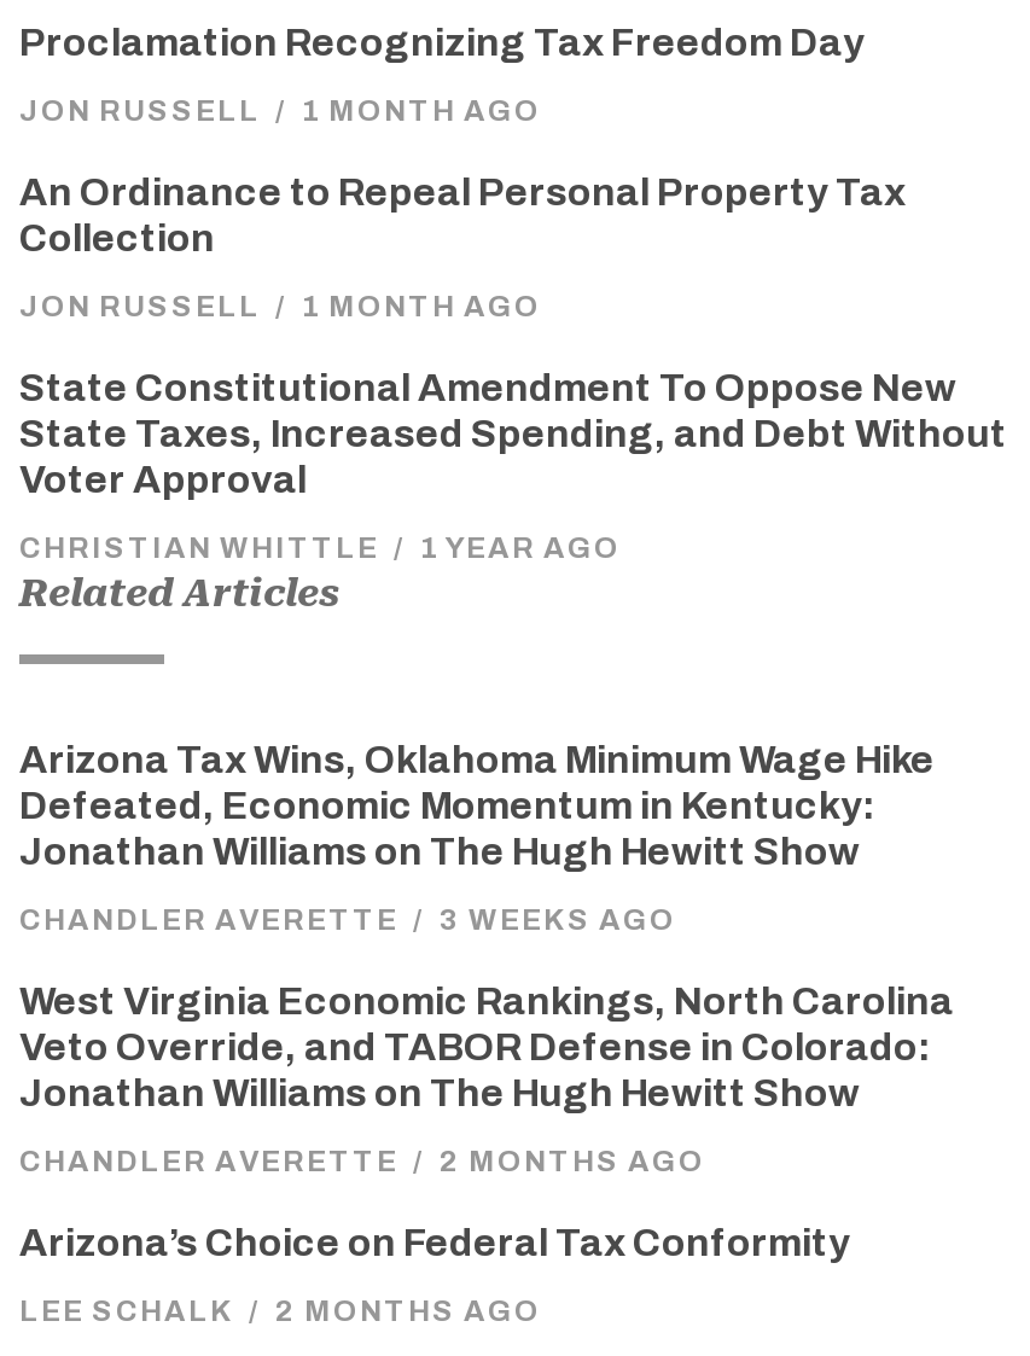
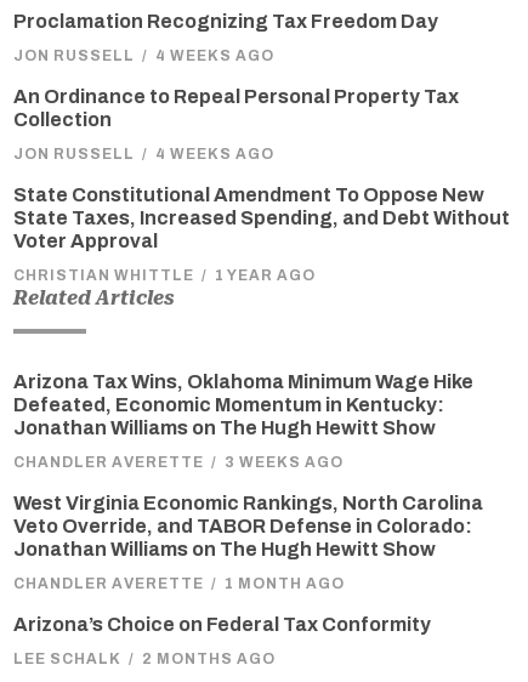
[19,93,541,127] JON RUSSELL / 1 MONTH AGO -> [13,47,274,64] JON RUSSELL / 4 WEEKS AGO
[19,289,541,323] JON RUSSELL / 1 MONTH AGO -> [13,145,274,162] JON RUSSELL / 4 WEEKS AGO
[19,1144,705,1178] CHANDLER AVERETTE / 2 MONTHS AGO -> [13,575,345,592] CHANDLER AVERETTE / 1 MONTH AGO

